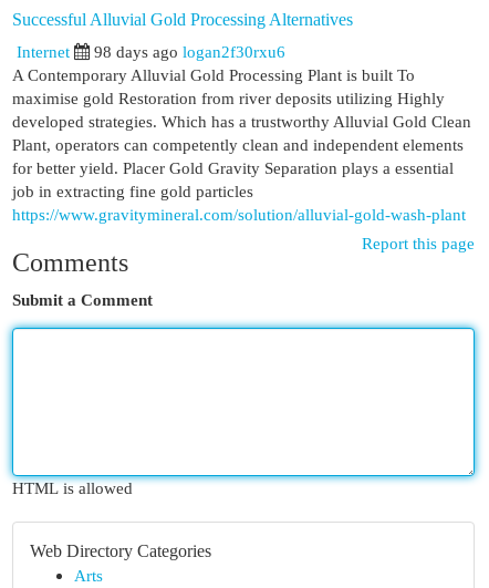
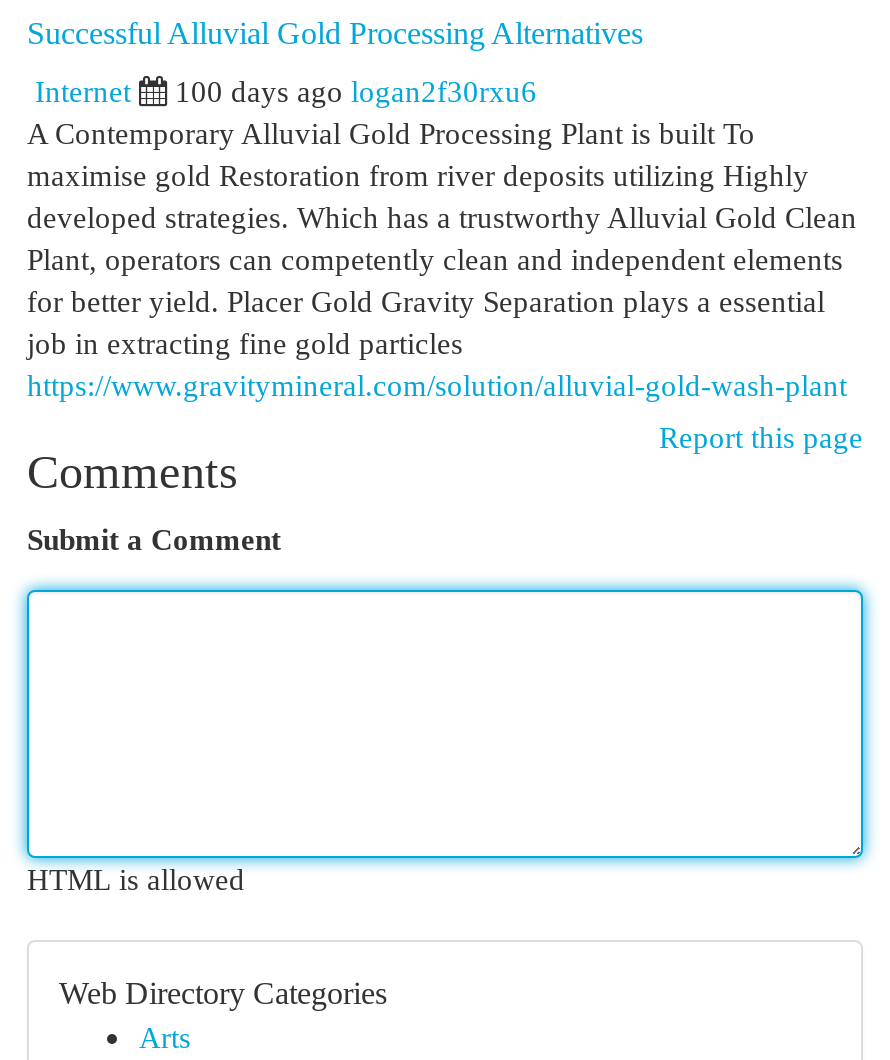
[94,42,285,61] 98 days ago logan2f30rxu6 -> [175,74,537,108] 100 days ago logan2f30rxu6

